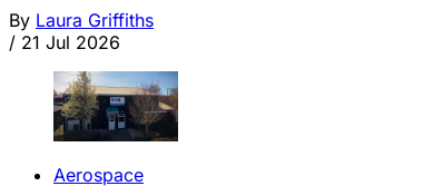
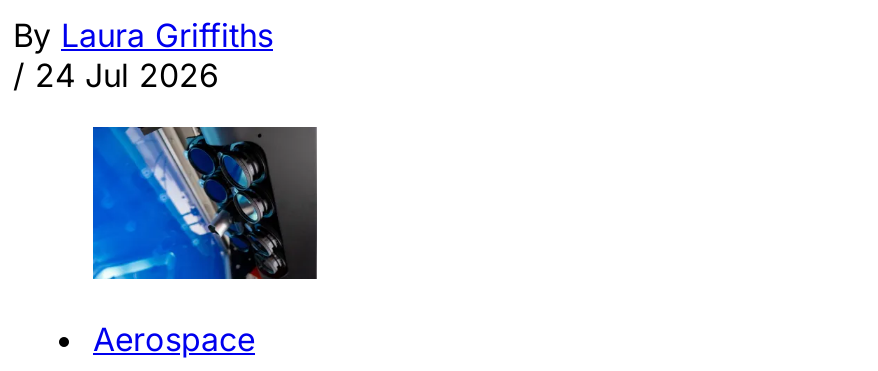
[9,31,120,53] / 21 Jul 2026 -> [13,55,219,95] / 24 Jul 2026
[52,70,178,143] [image] -> [91,125,317,281] [image]

